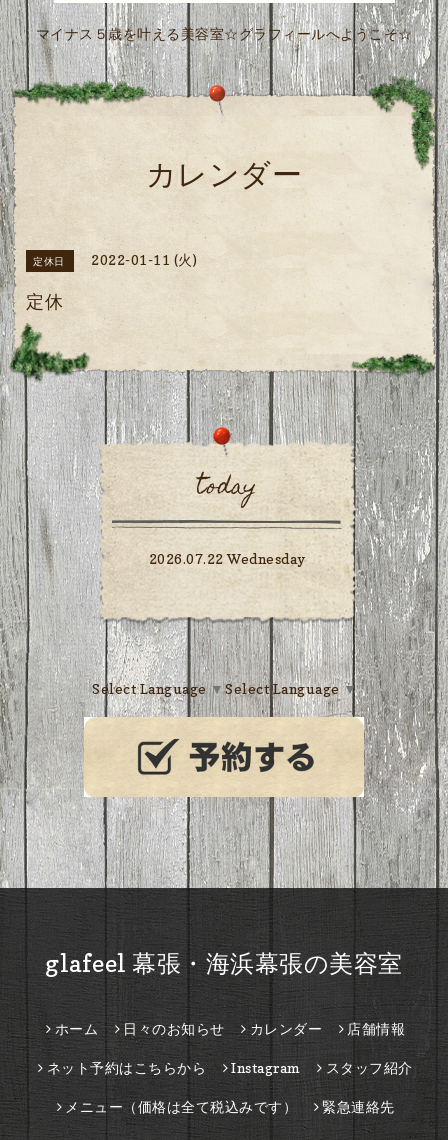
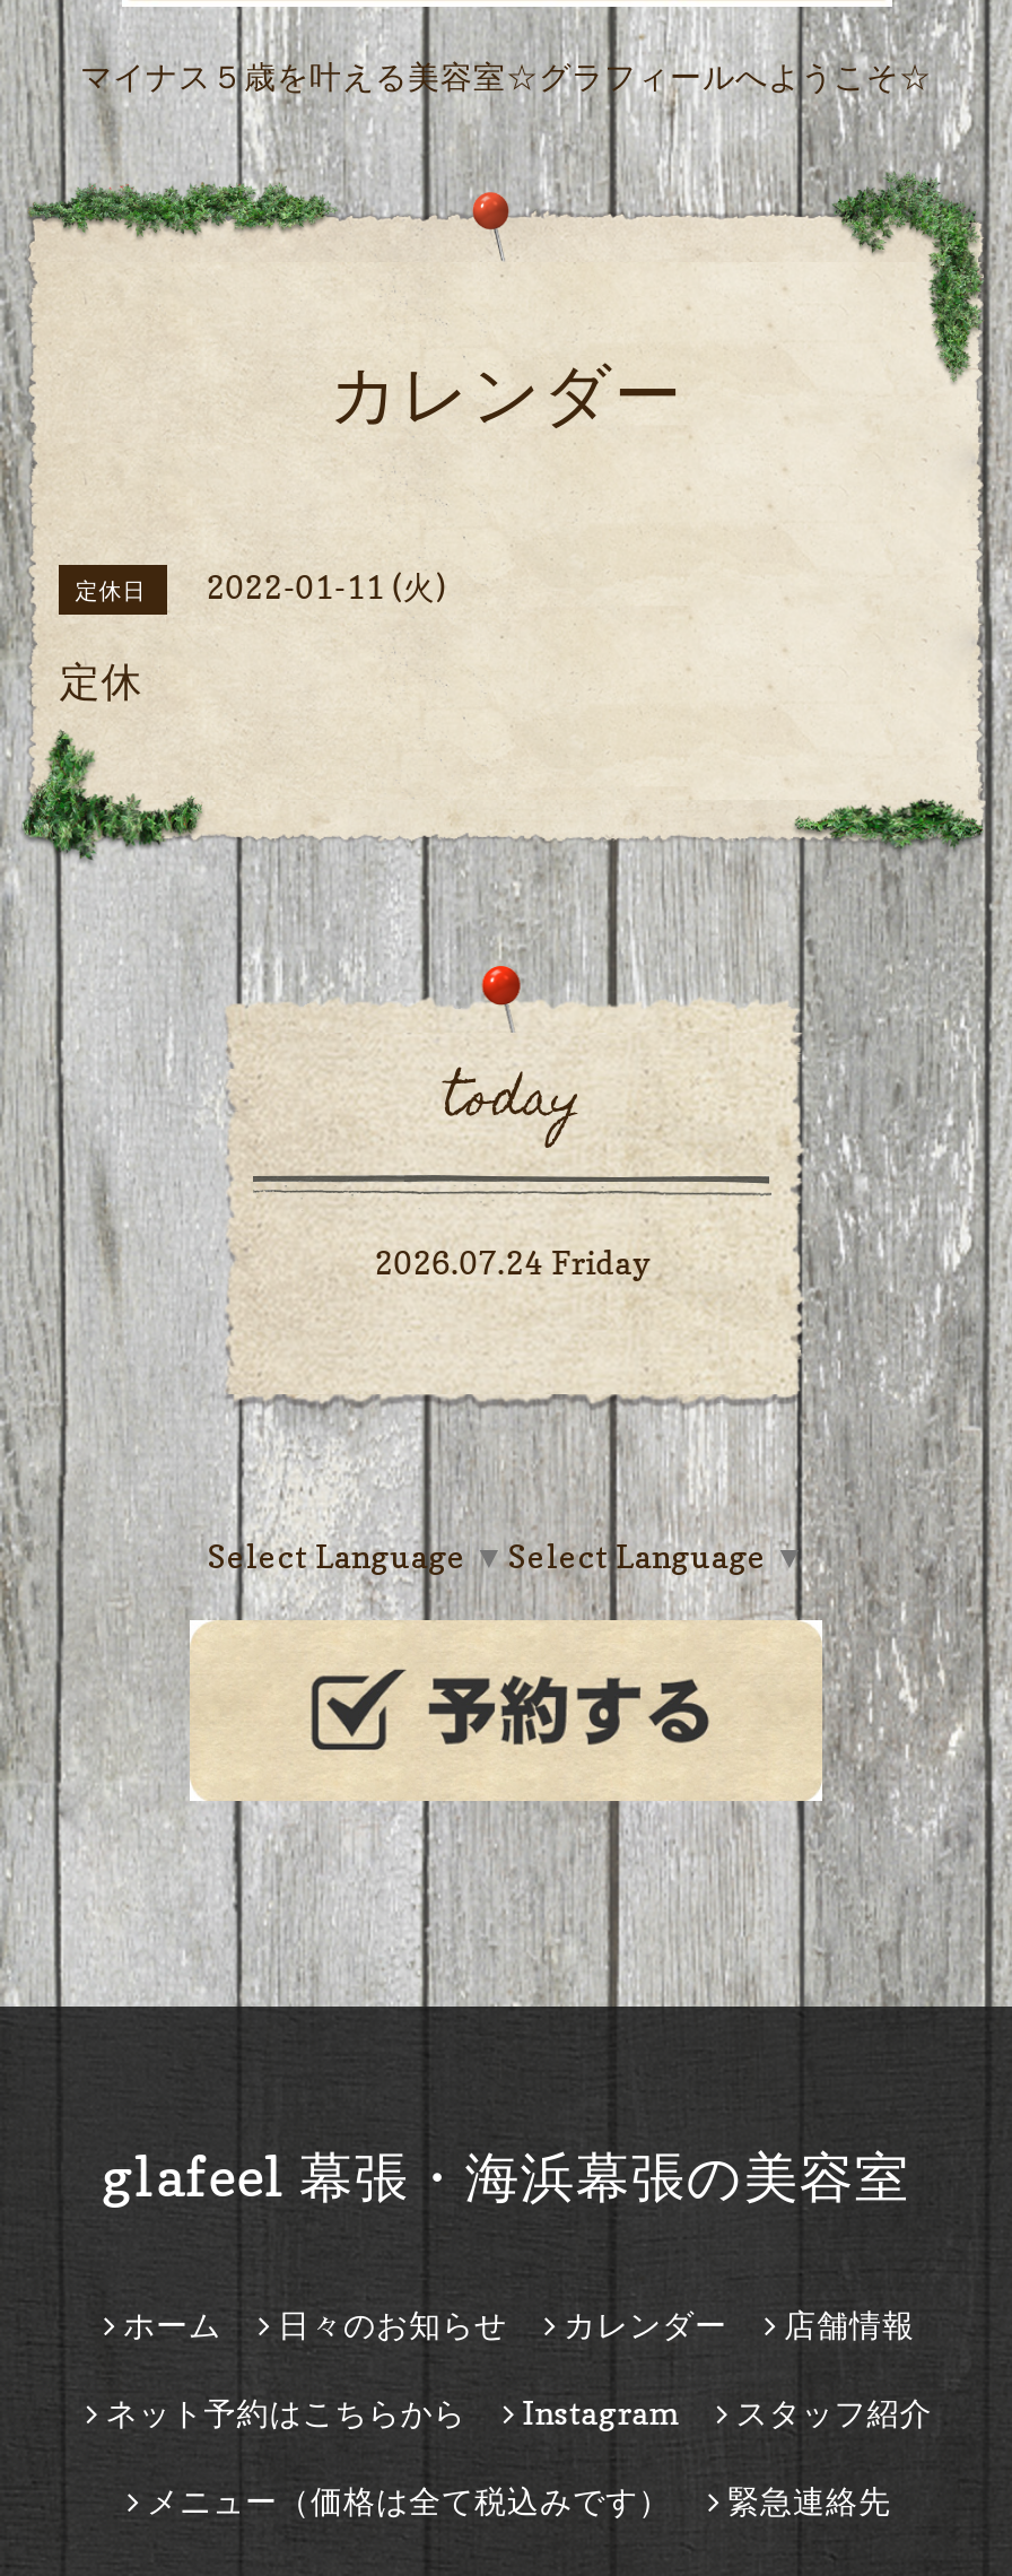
[148,550,305,567] 2026.07.22 Wednesday -> [375,1243,651,1282] 2026.07.24 Friday

